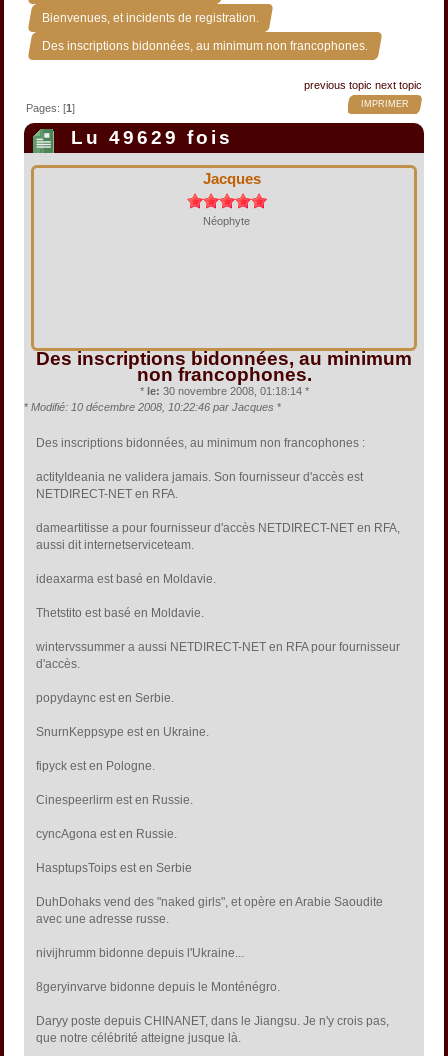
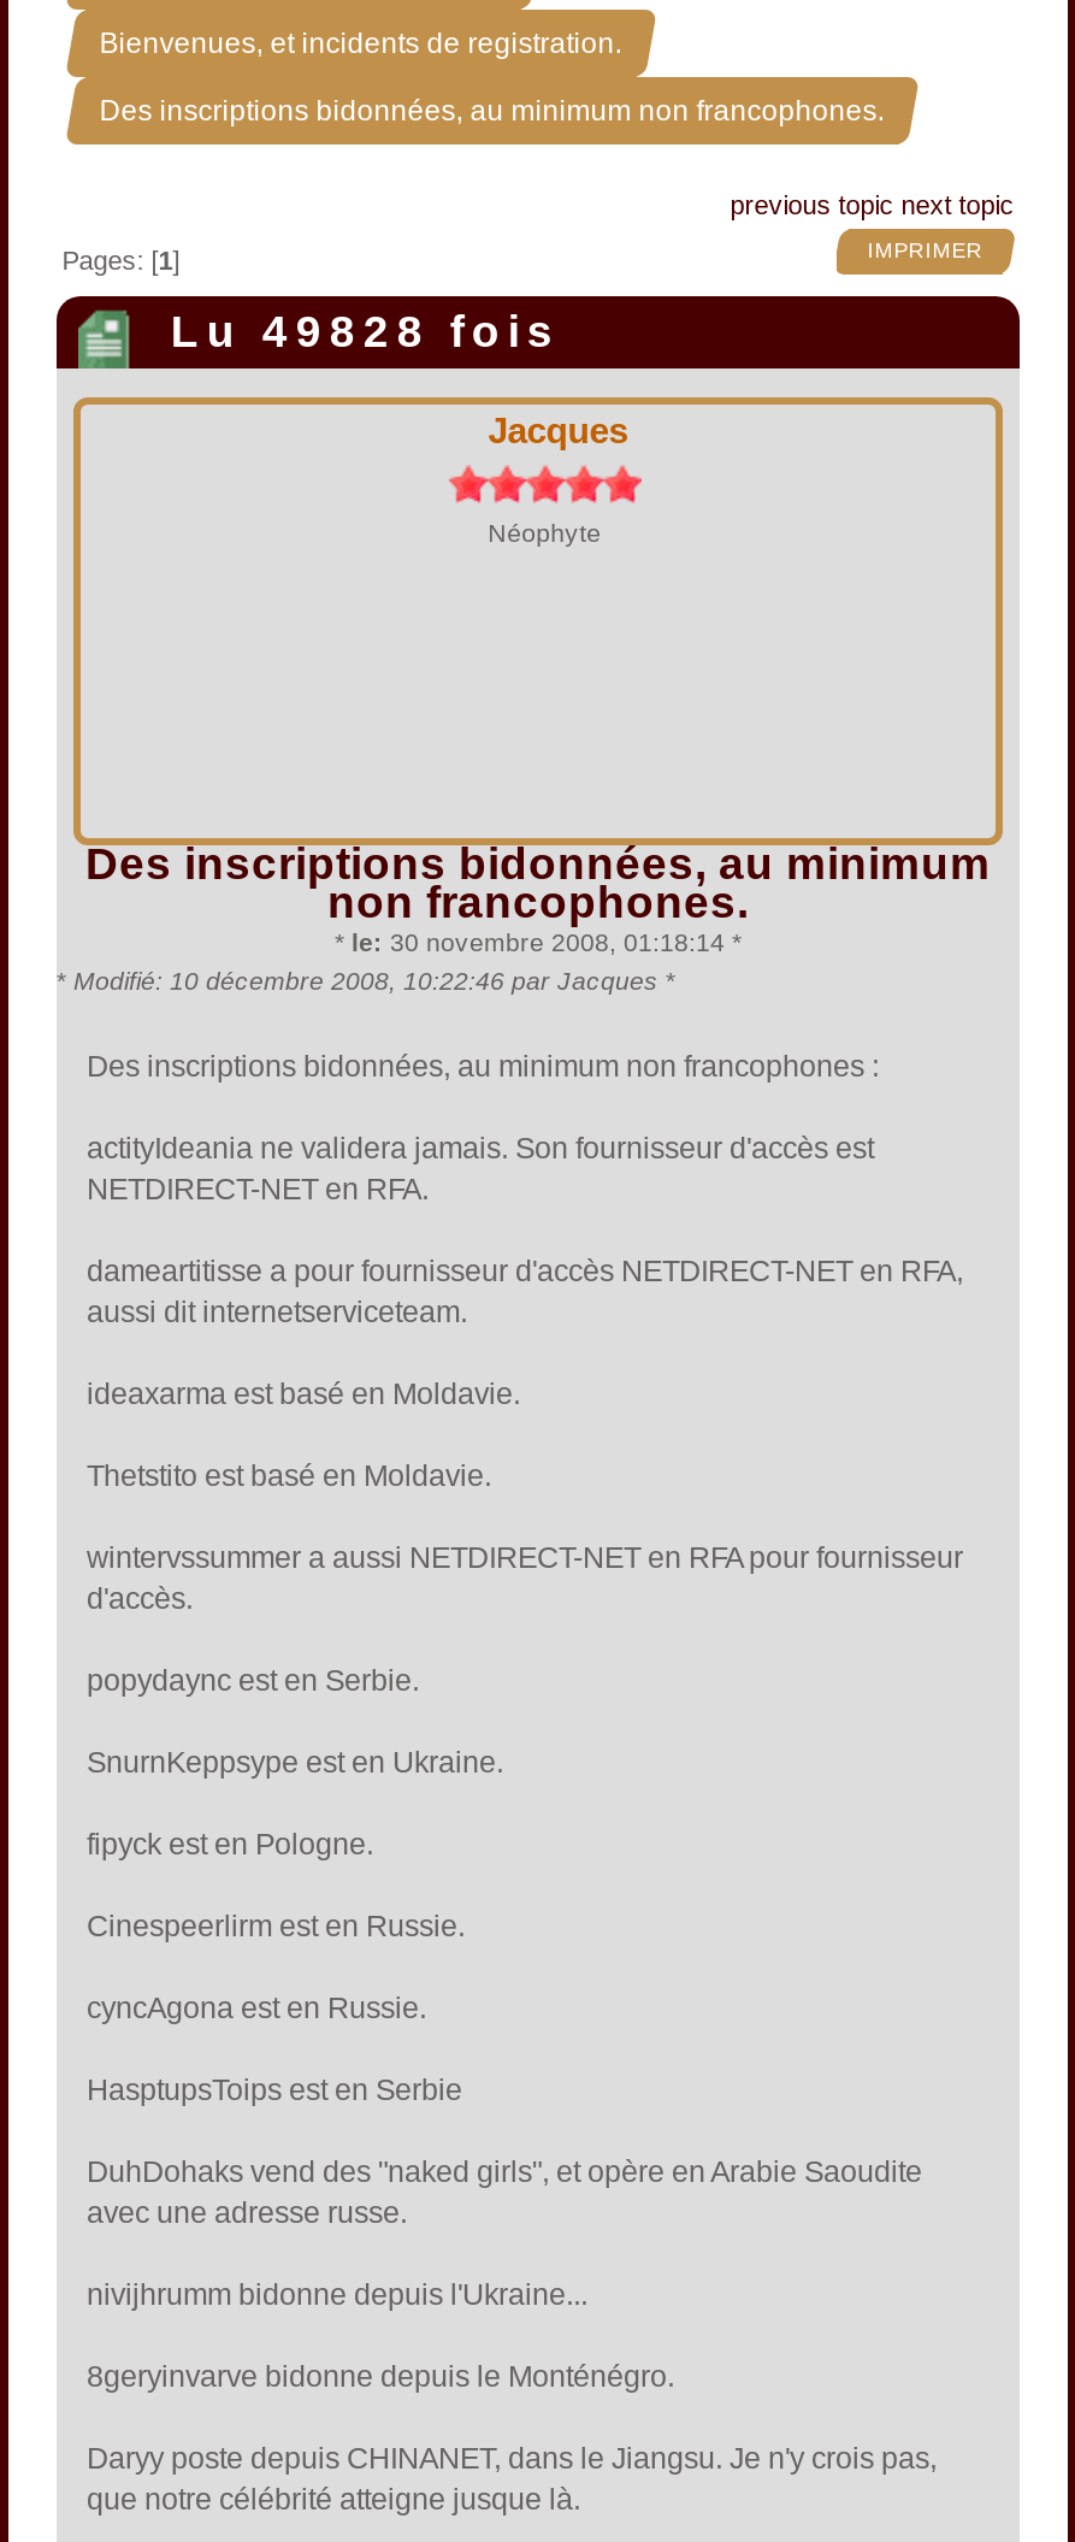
[71,126,233,147] Lu 49629 fois -> [171,305,561,355] Lu 49828 fois

